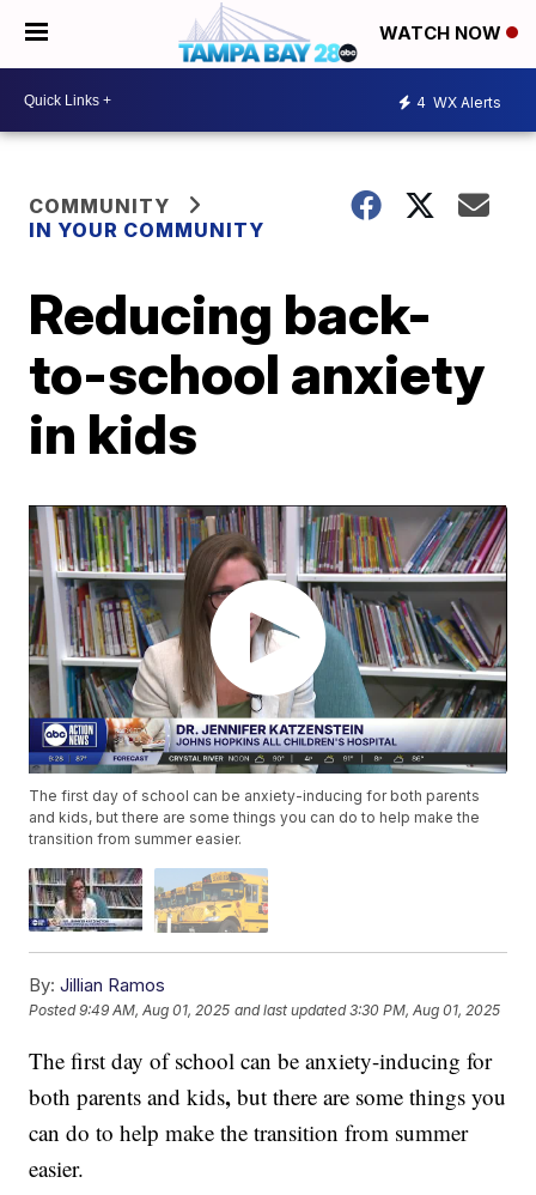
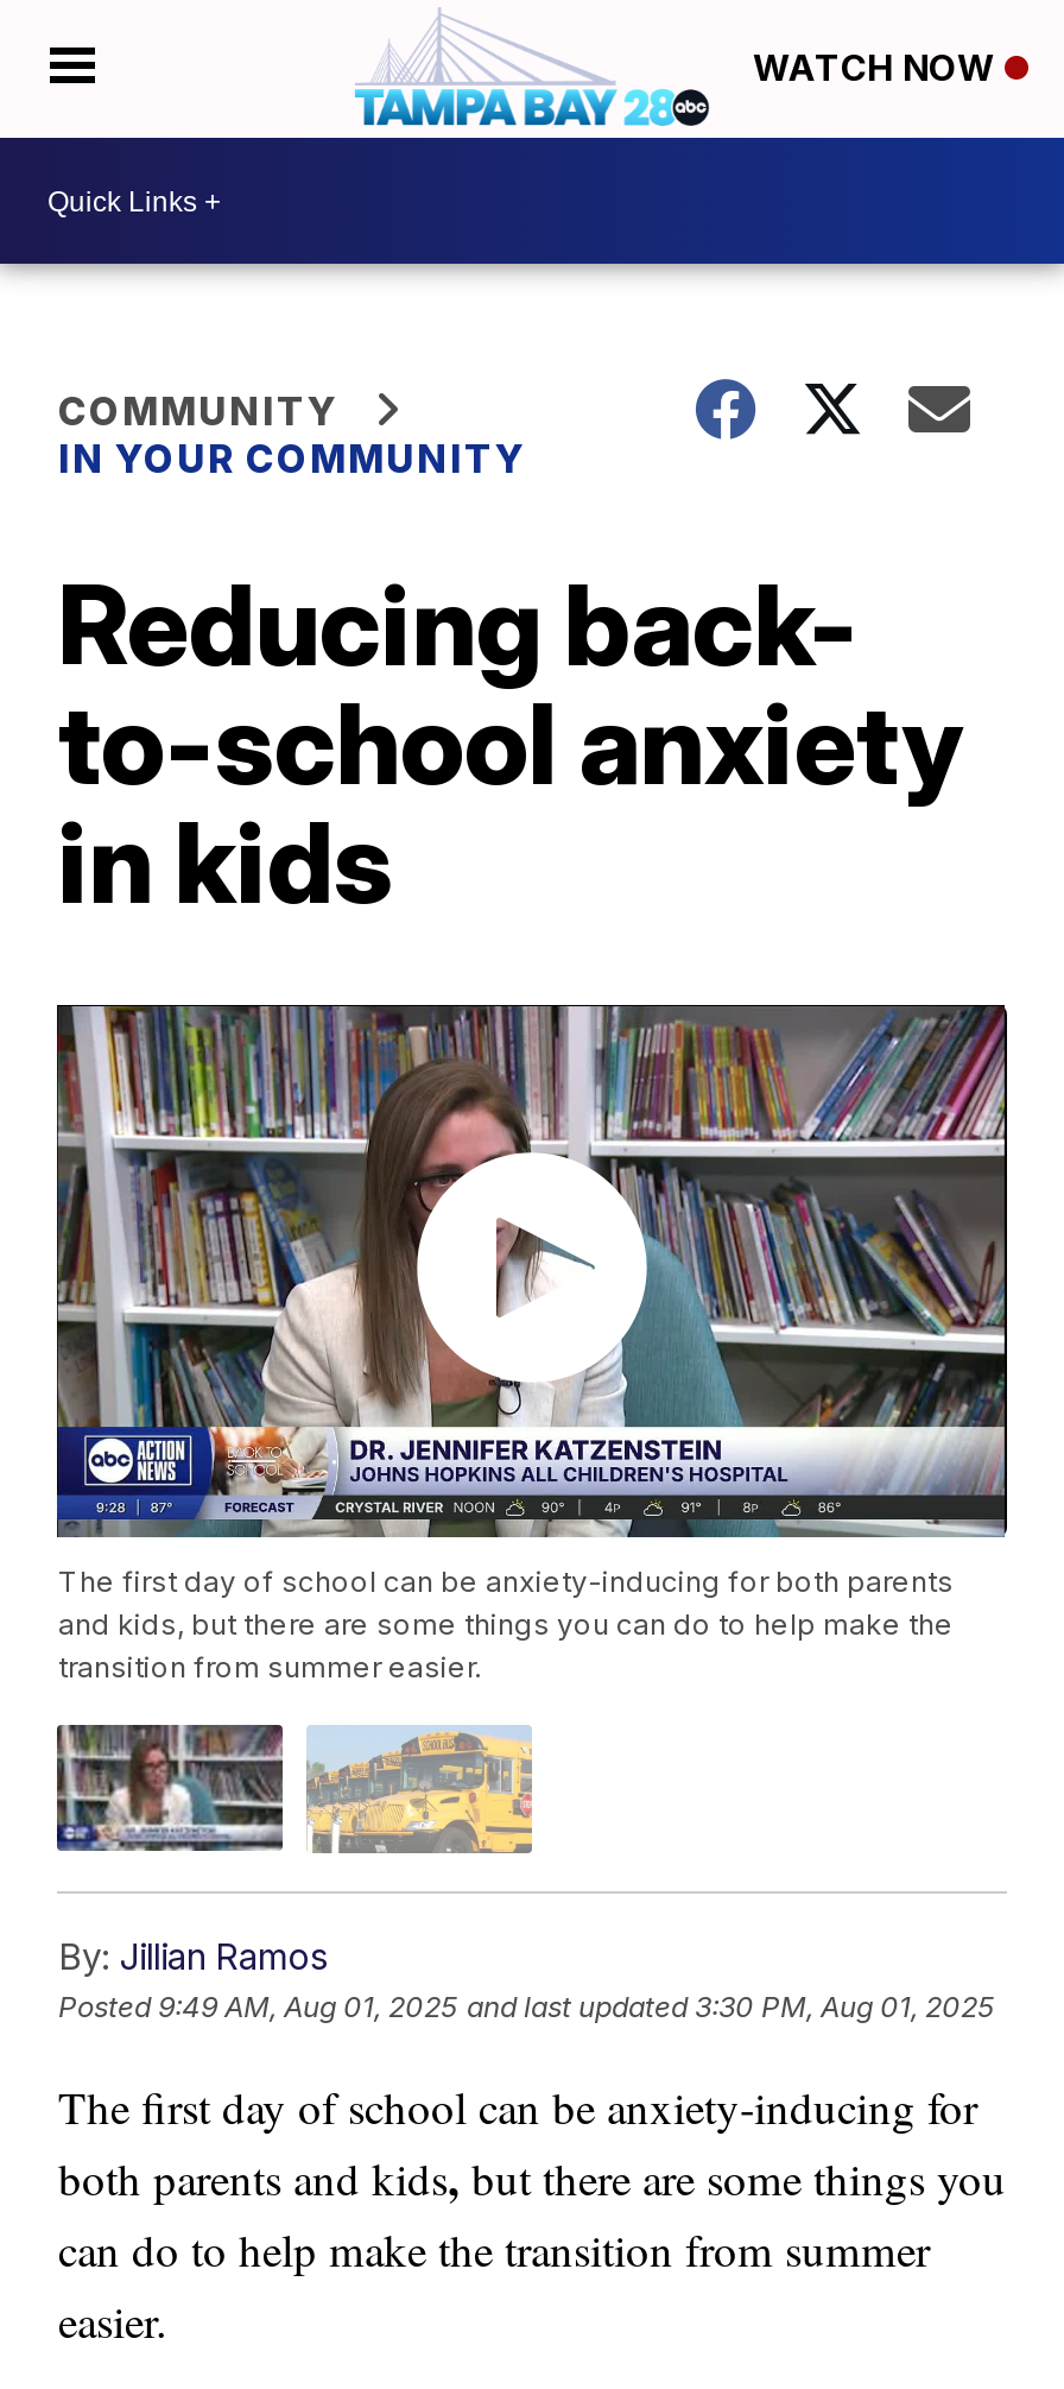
[416,93,501,111] 4 WX Alerts -> none

